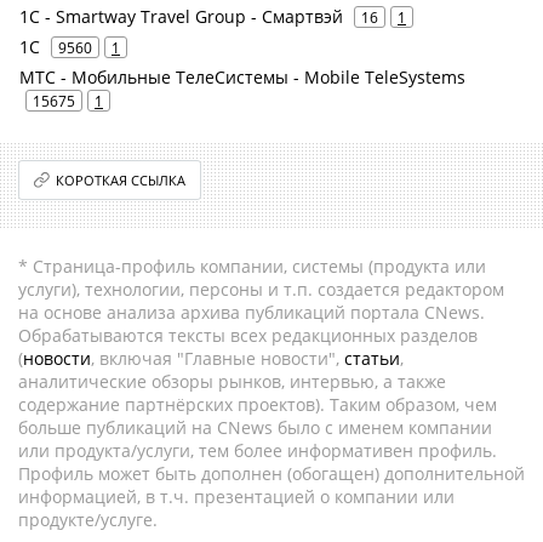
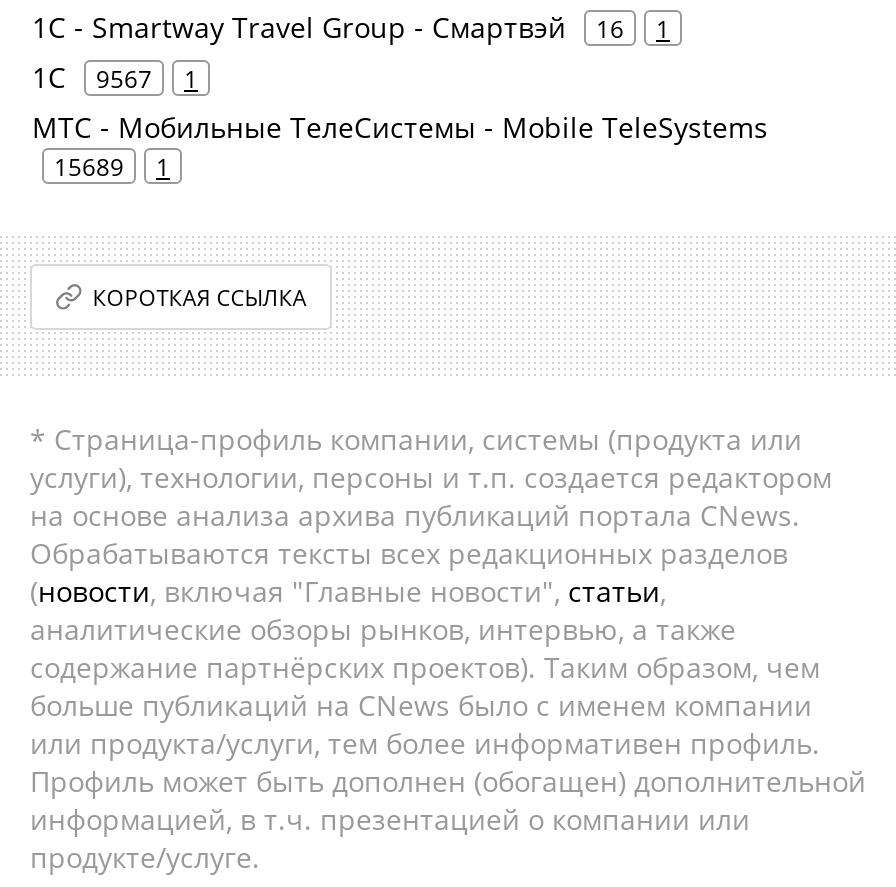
[19,35,120,58] 1С 9560 1 -> [32,58,198,96] 1С 9567 1
[33,91,103,110] 15675 1 -> [54,150,170,182] 15689 1

